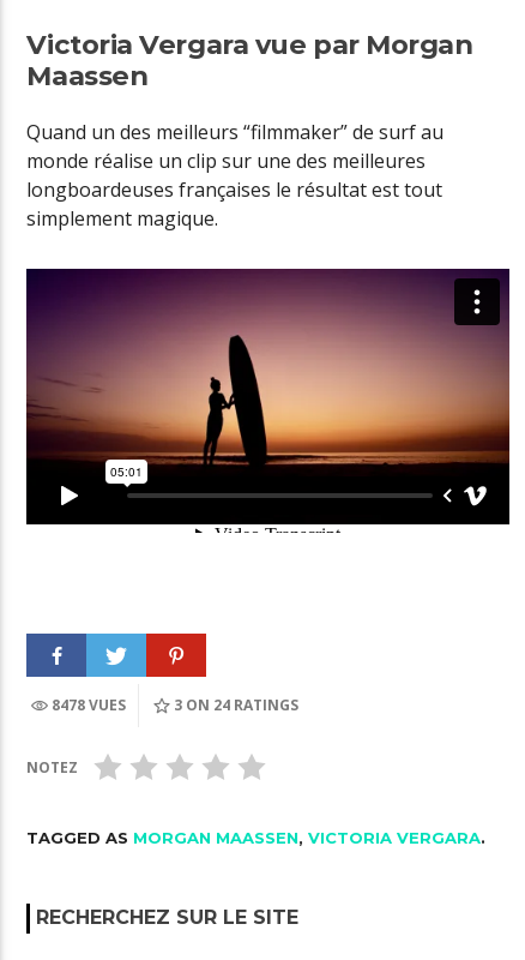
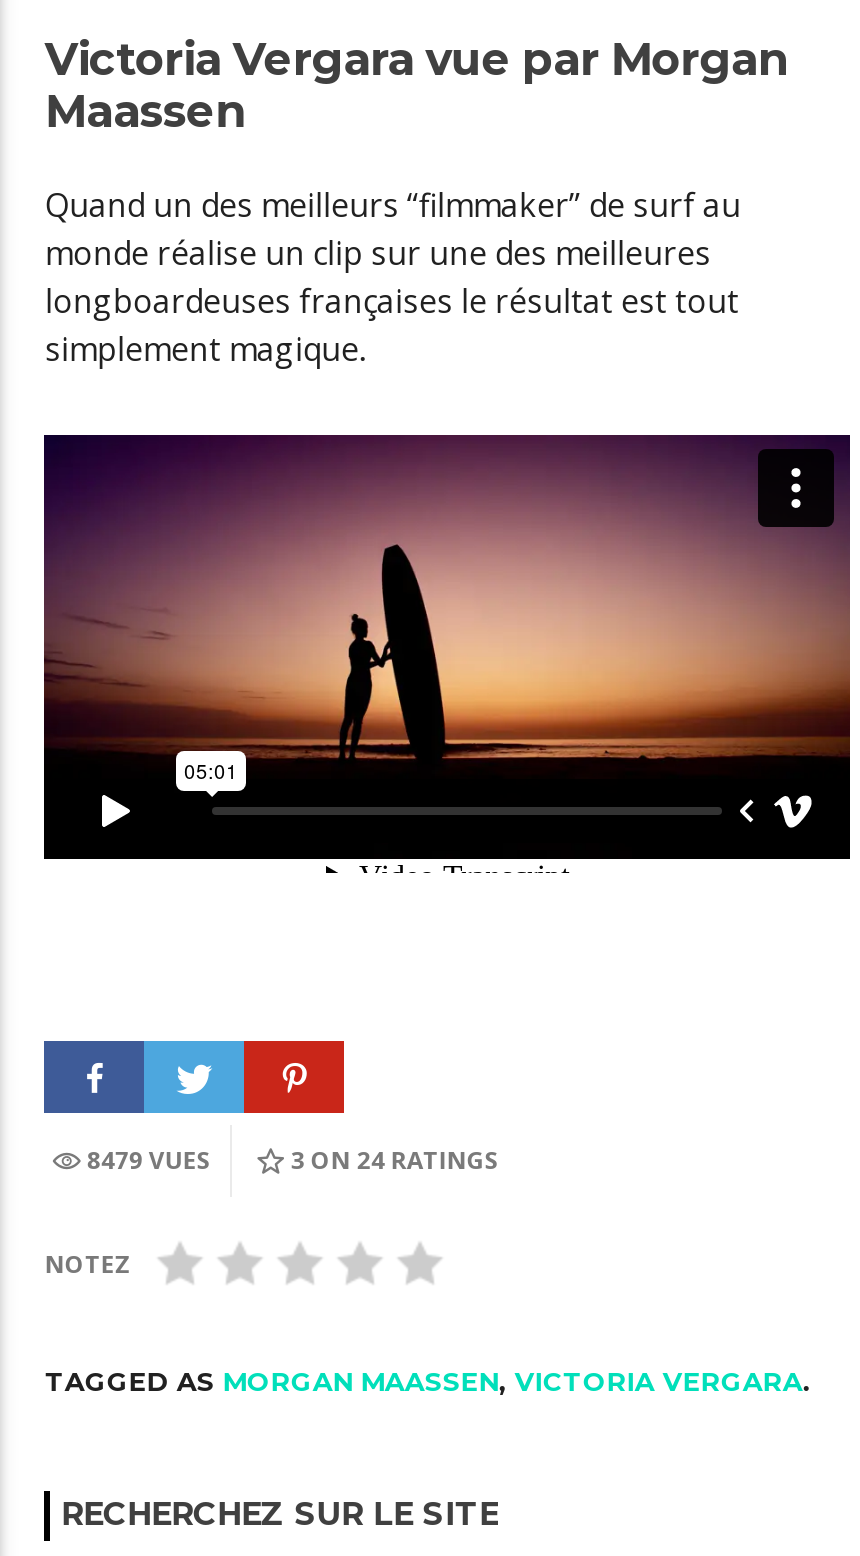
[52,694,126,715] 8478 VUES -> [87,1142,211,1176] 8479 VUES

